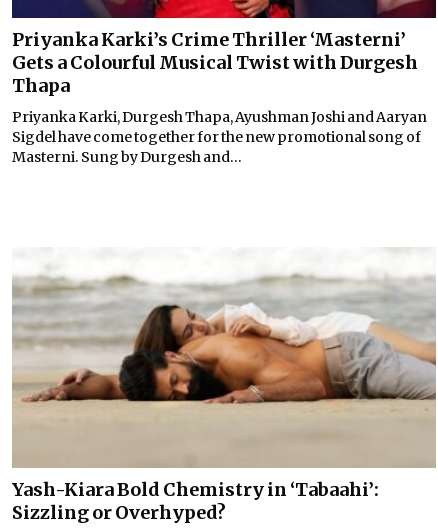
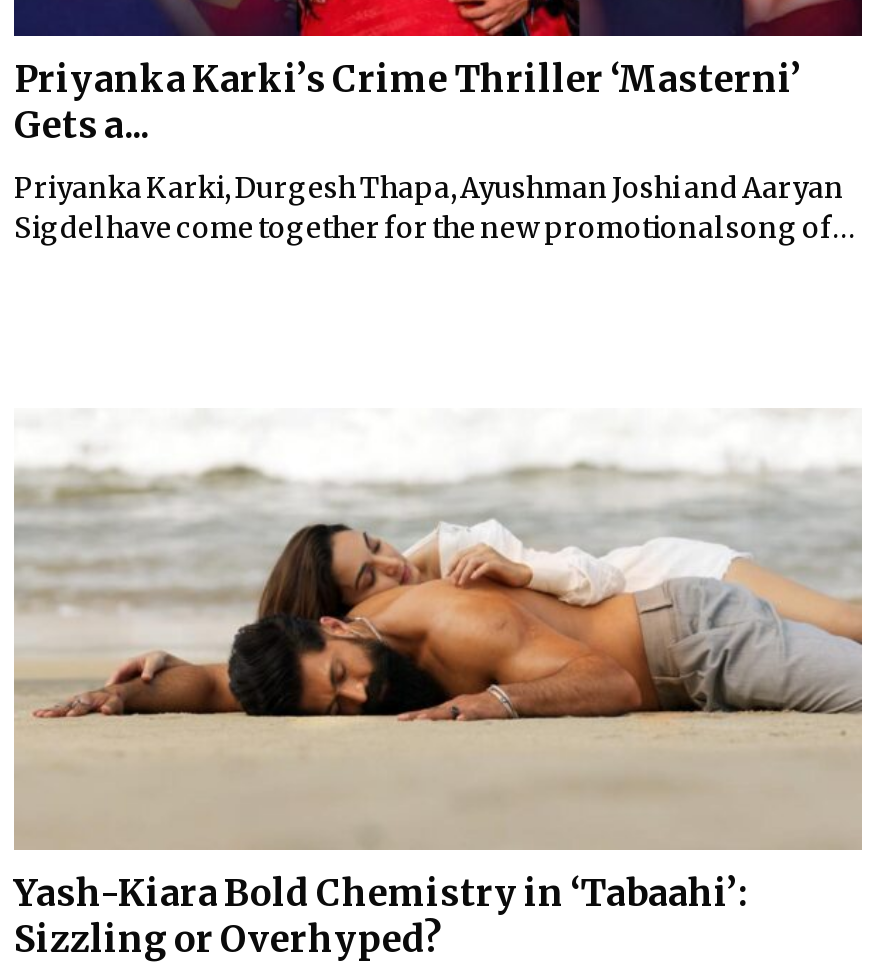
[12,51,418,97] Gets a Colourful Musical Twist with Durgesh | Thapa -> [14,102,150,148] Gets a...
[12,128,421,166] Sigdel have come together for the new promotional song of | Masterni. Sung by Durgesh and... -> [14,210,856,246] Sigdel have come together for the new promotional song of...

